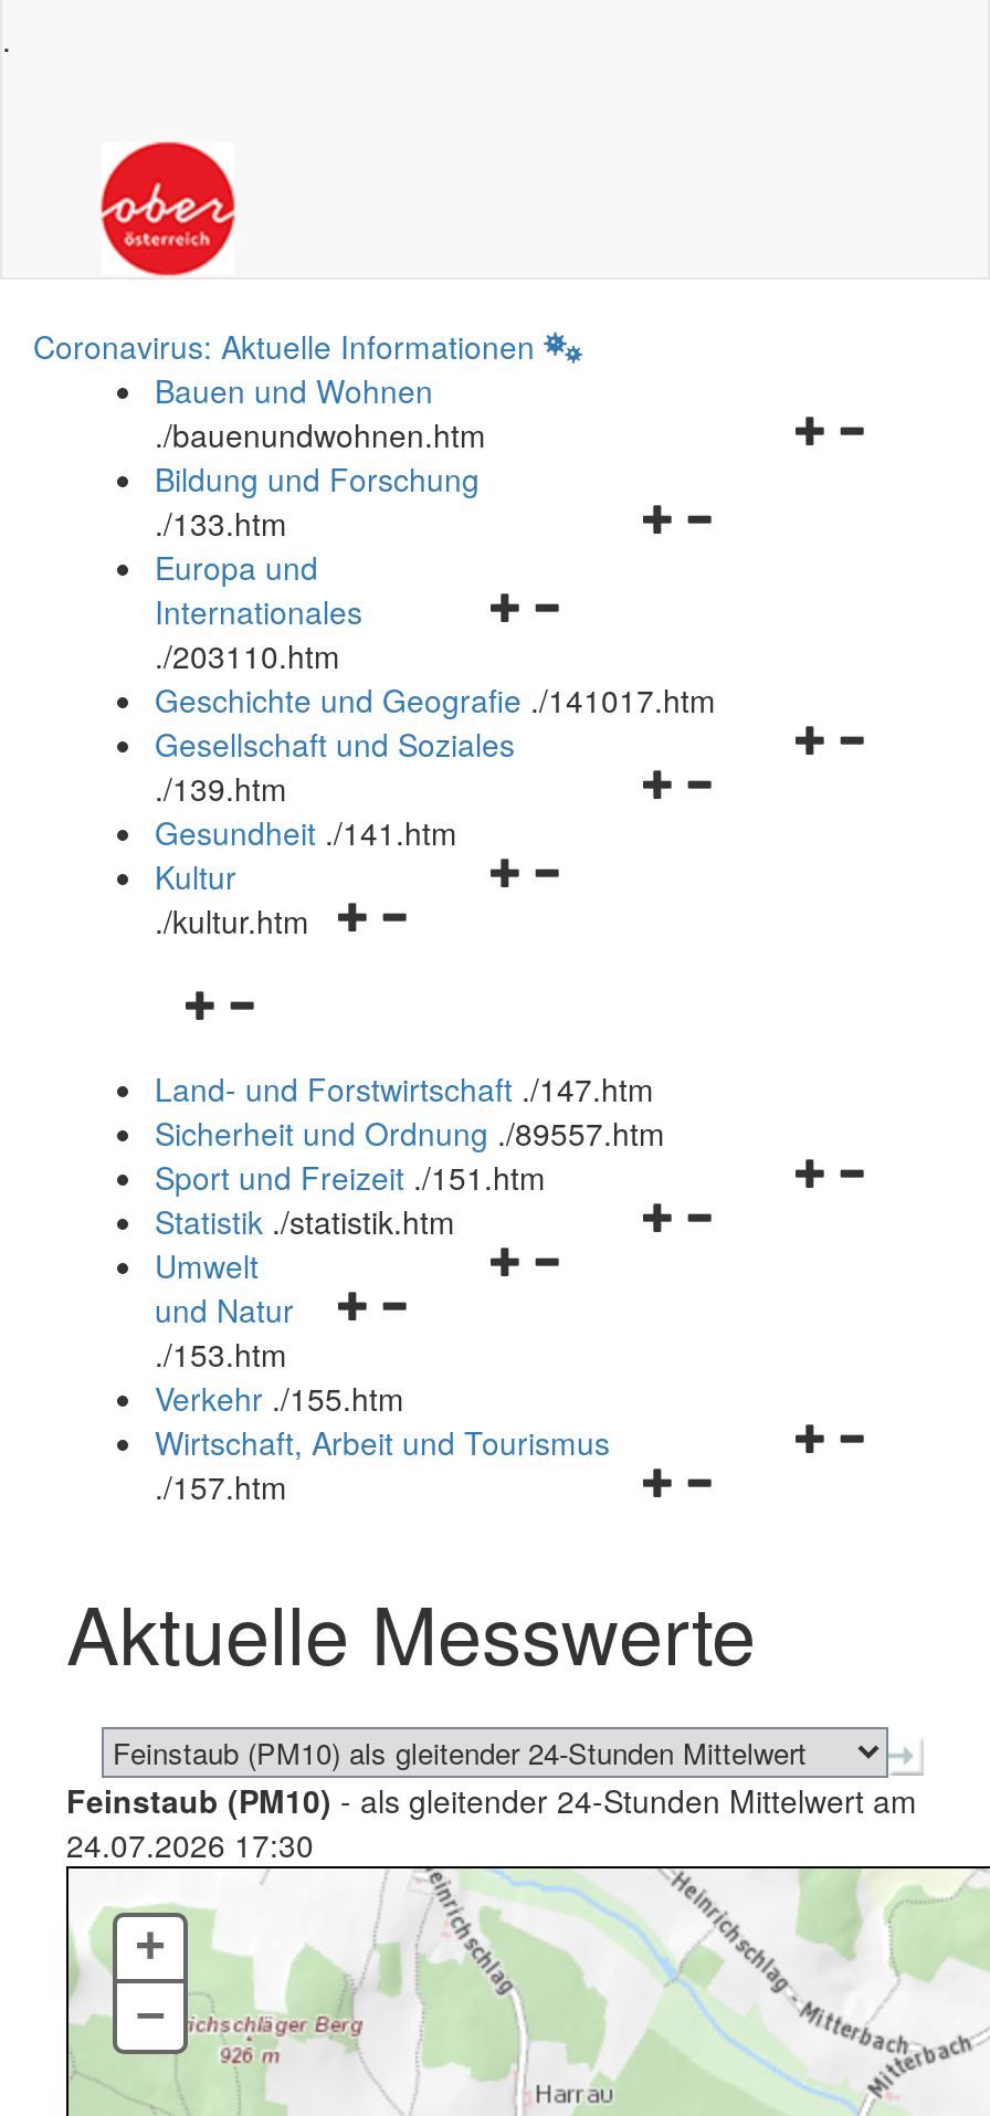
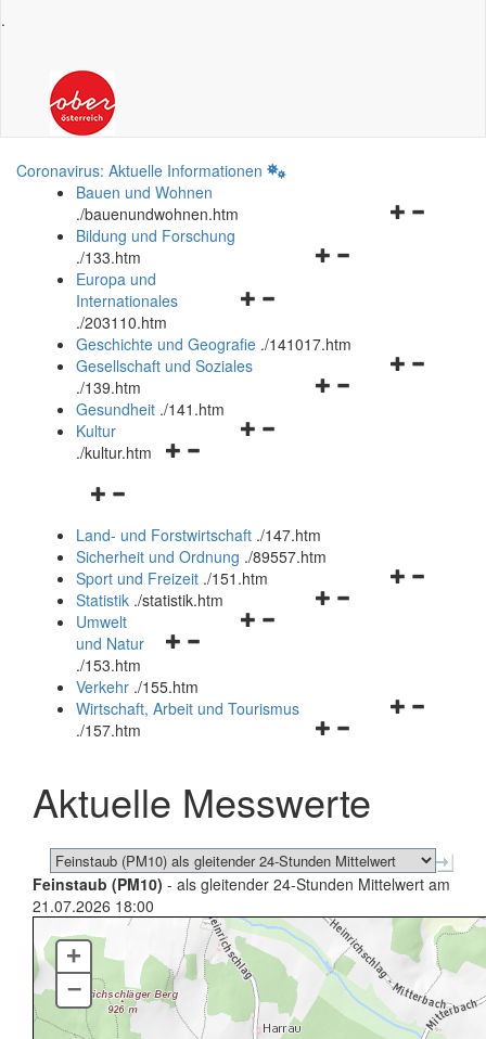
[66,1822,314,1866] 24.07.2026 17:30 -> [33,895,154,916] 21.07.2026 18:00

